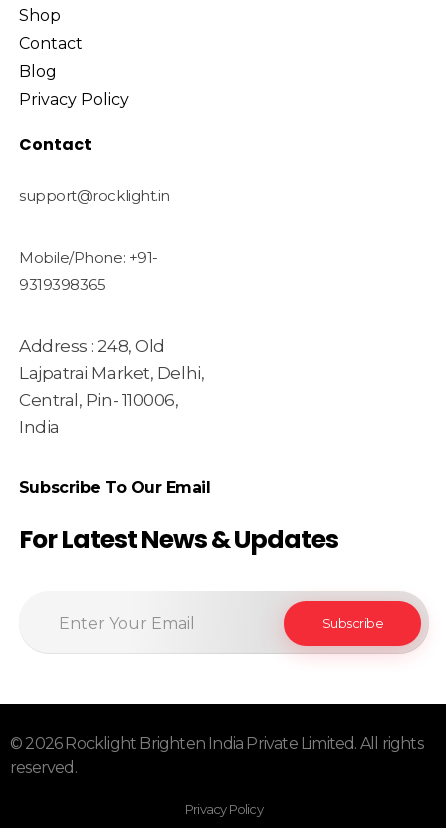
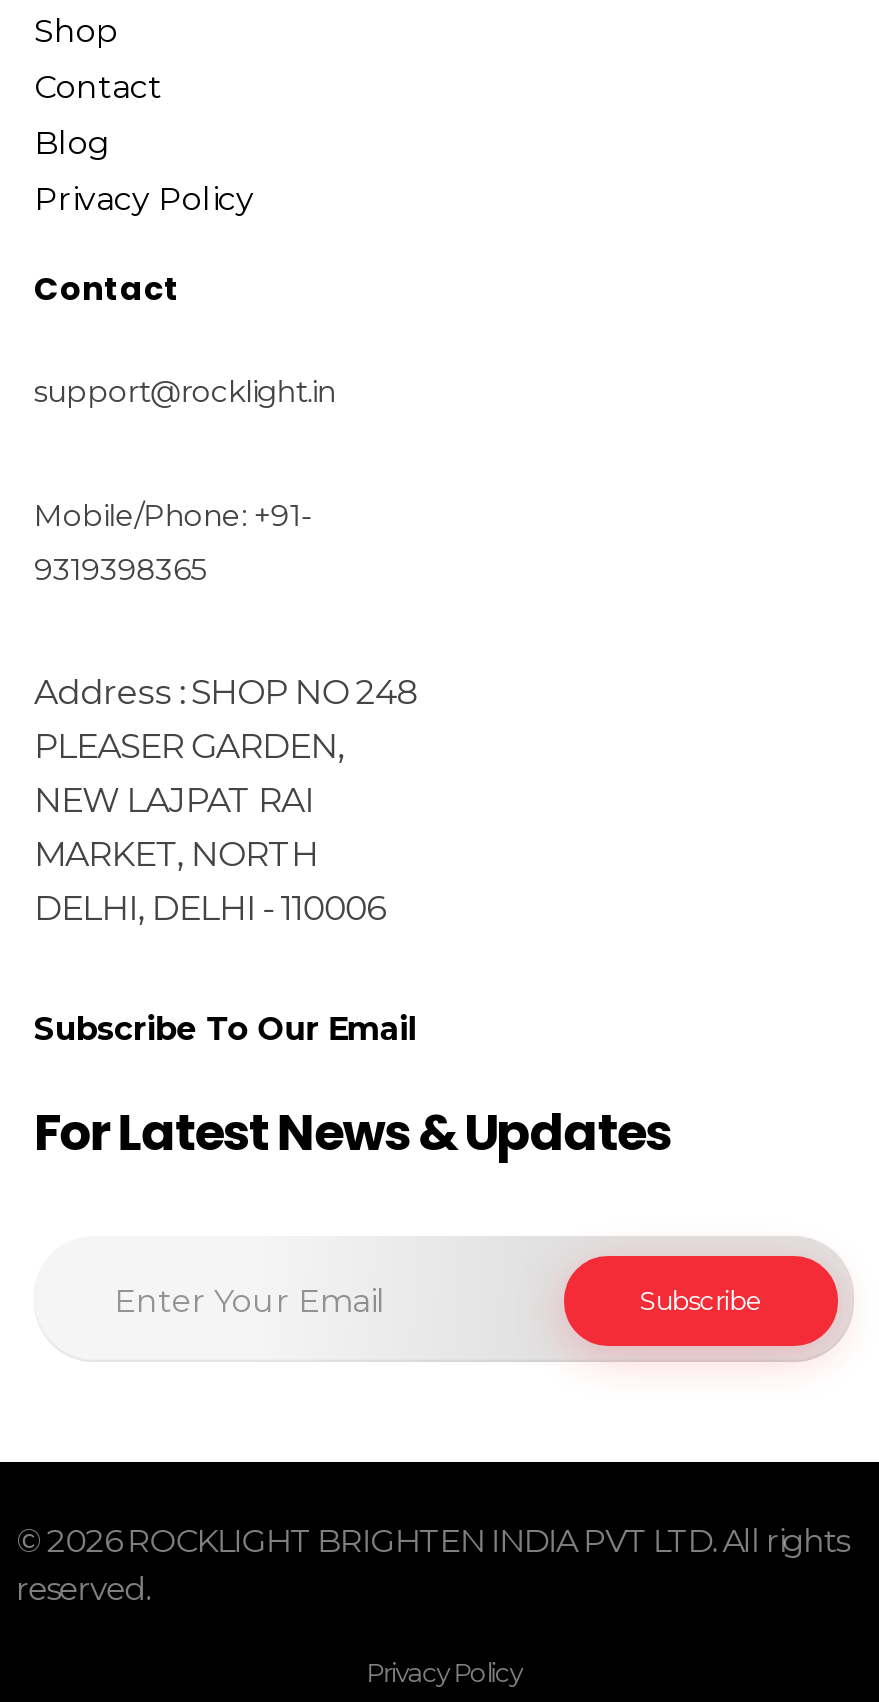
[19,336,204,437] Address : 248, Old | Lajpatrai Market, Delhi, | Central, Pin- 110006, | India -> [34,673,417,929] Address : SHOP NO 248 | PLEASER GARDEN, | NEW LAJPAT RAI | MARKET, NORTH | DELHI, DELHI - 110006
[10,734,423,753] © 2026 Rocklight Brighten India Private Limited. All rights -> [16,1523,848,1561] © 2026 ROCKLIGHT BRIGHTEN INDIA PVT LTD. All rights

